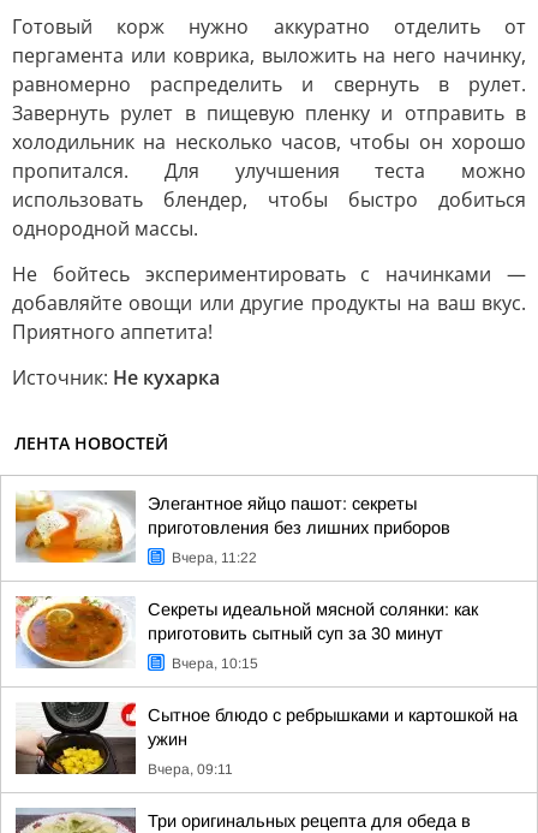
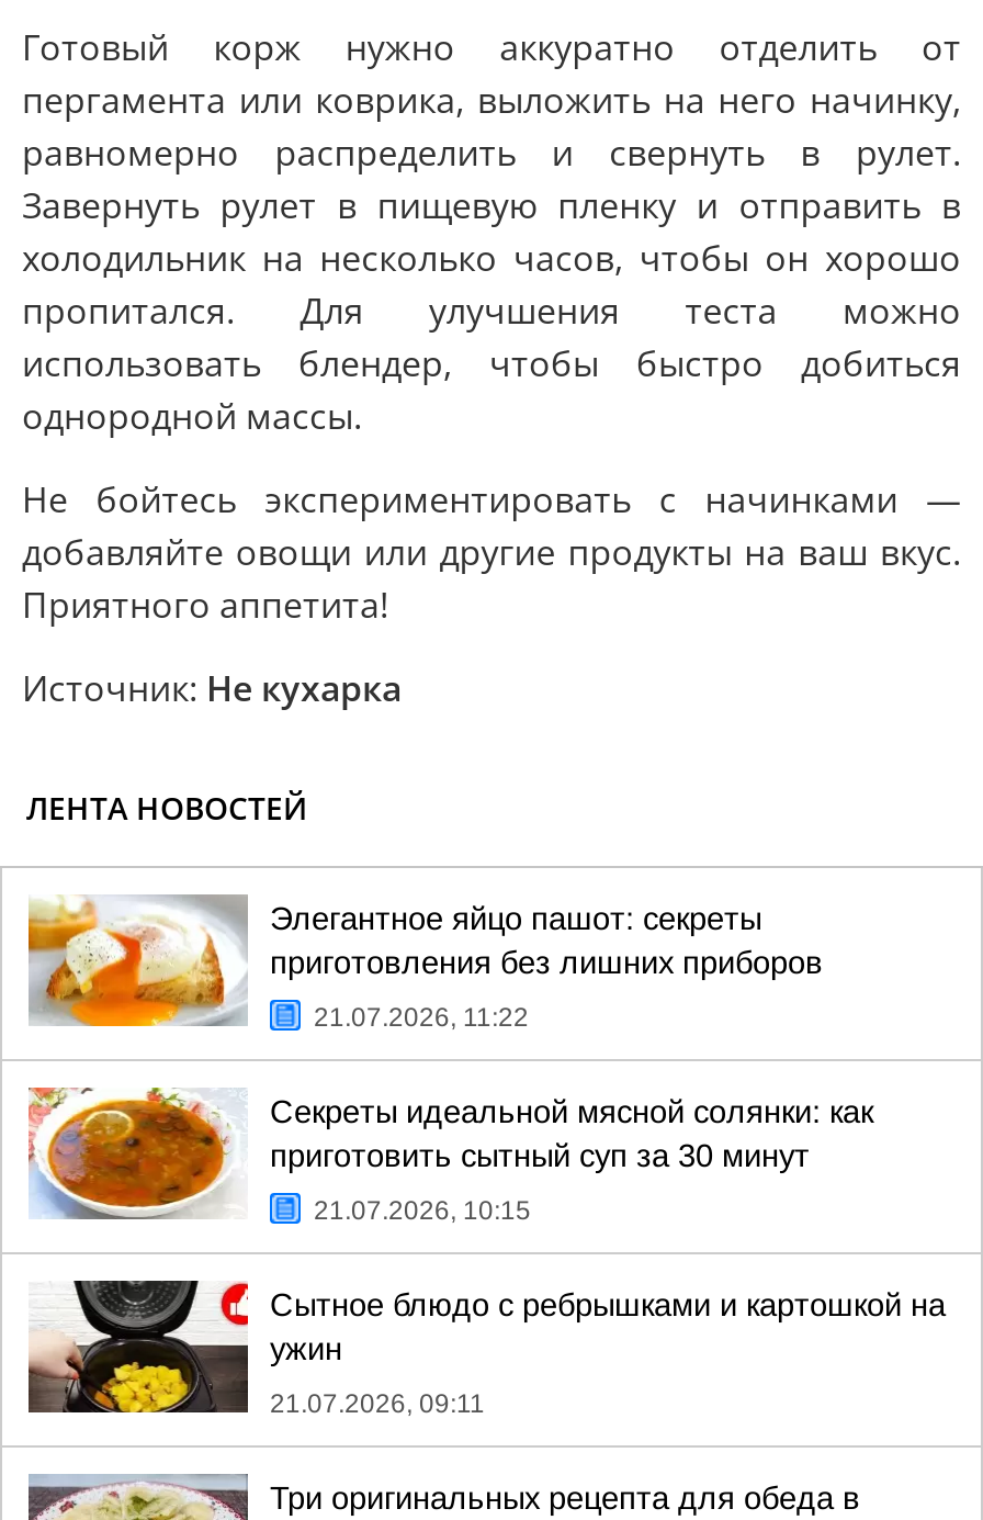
[172,549,257,566] Вчера, 11:22 -> [314,1002,529,1033] 21.07.2026, 11:22
[172,655,258,672] Вчера, 10:15 -> [314,1195,531,1226] 21.07.2026, 10:15
[148,761,233,778] Вчера, 09:11 -> [270,1388,485,1419] 21.07.2026, 09:11

